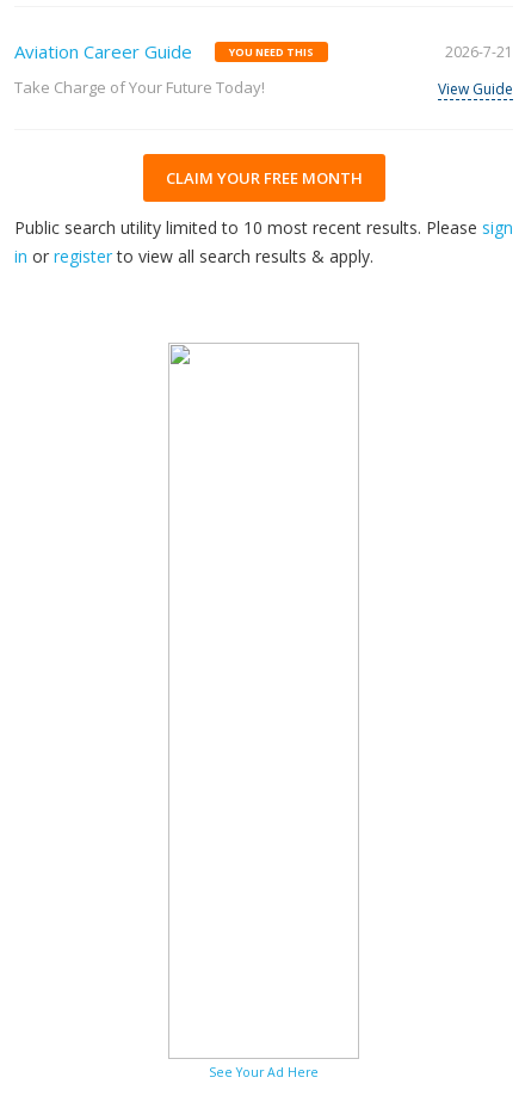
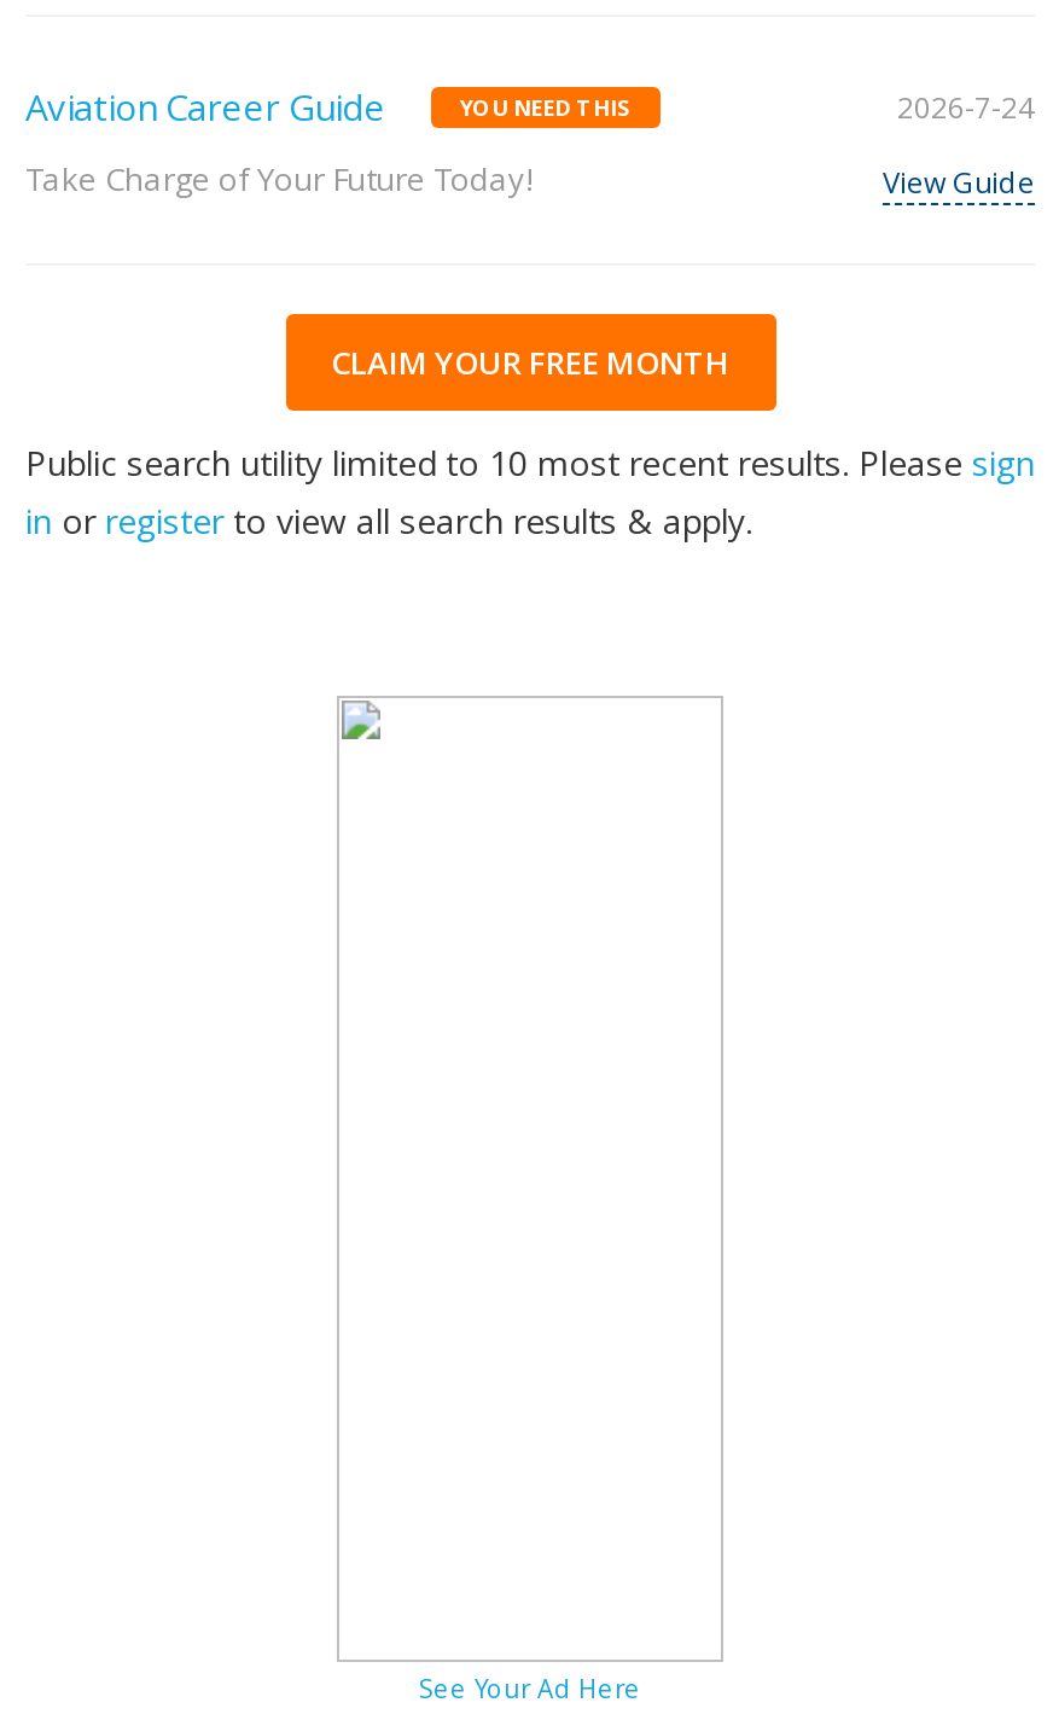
[445,42,513,62] 2026-7-21 -> [897,87,1035,129] 2026-7-24

